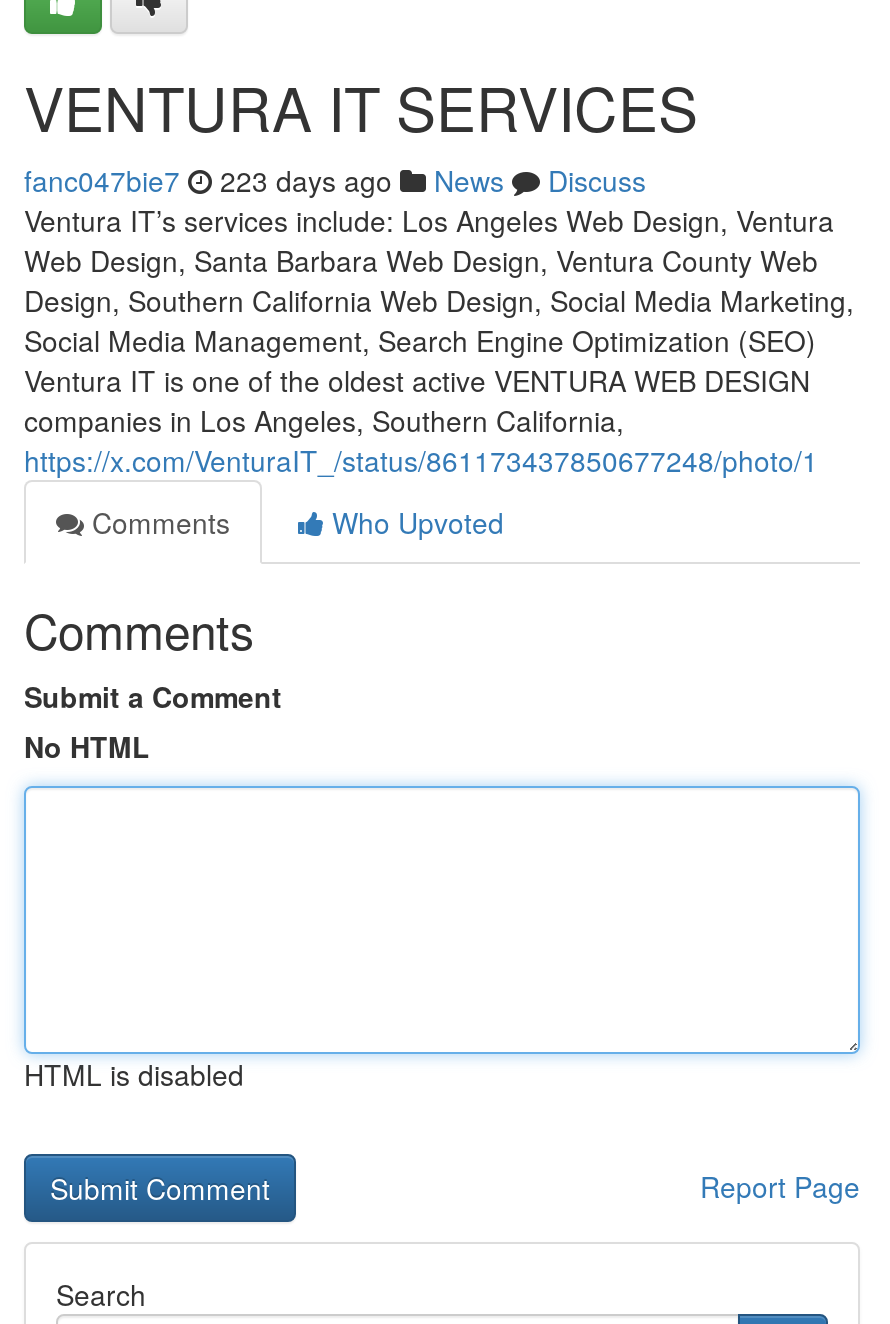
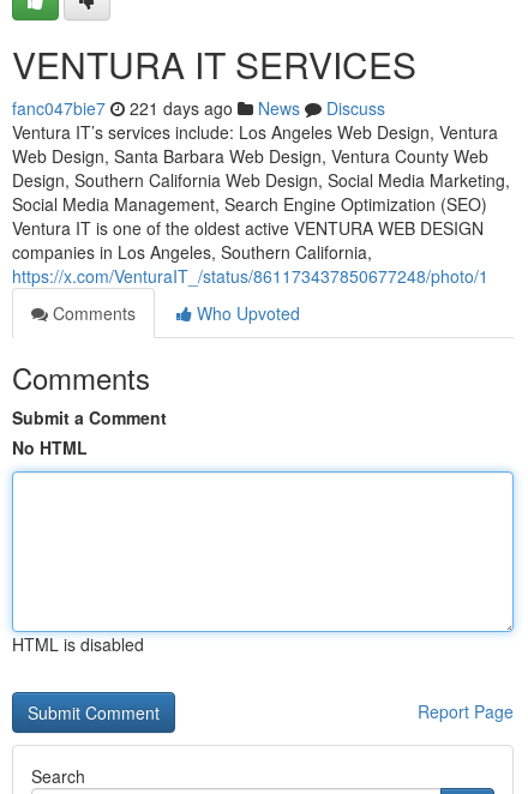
[24,160,646,200] fanc047bie7 223 days ago News Discuss -> [12,96,385,120] fanc047bie7 221 days ago News Discuss

